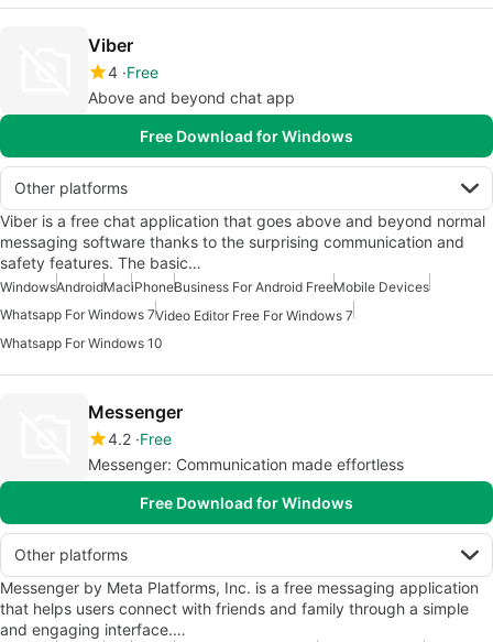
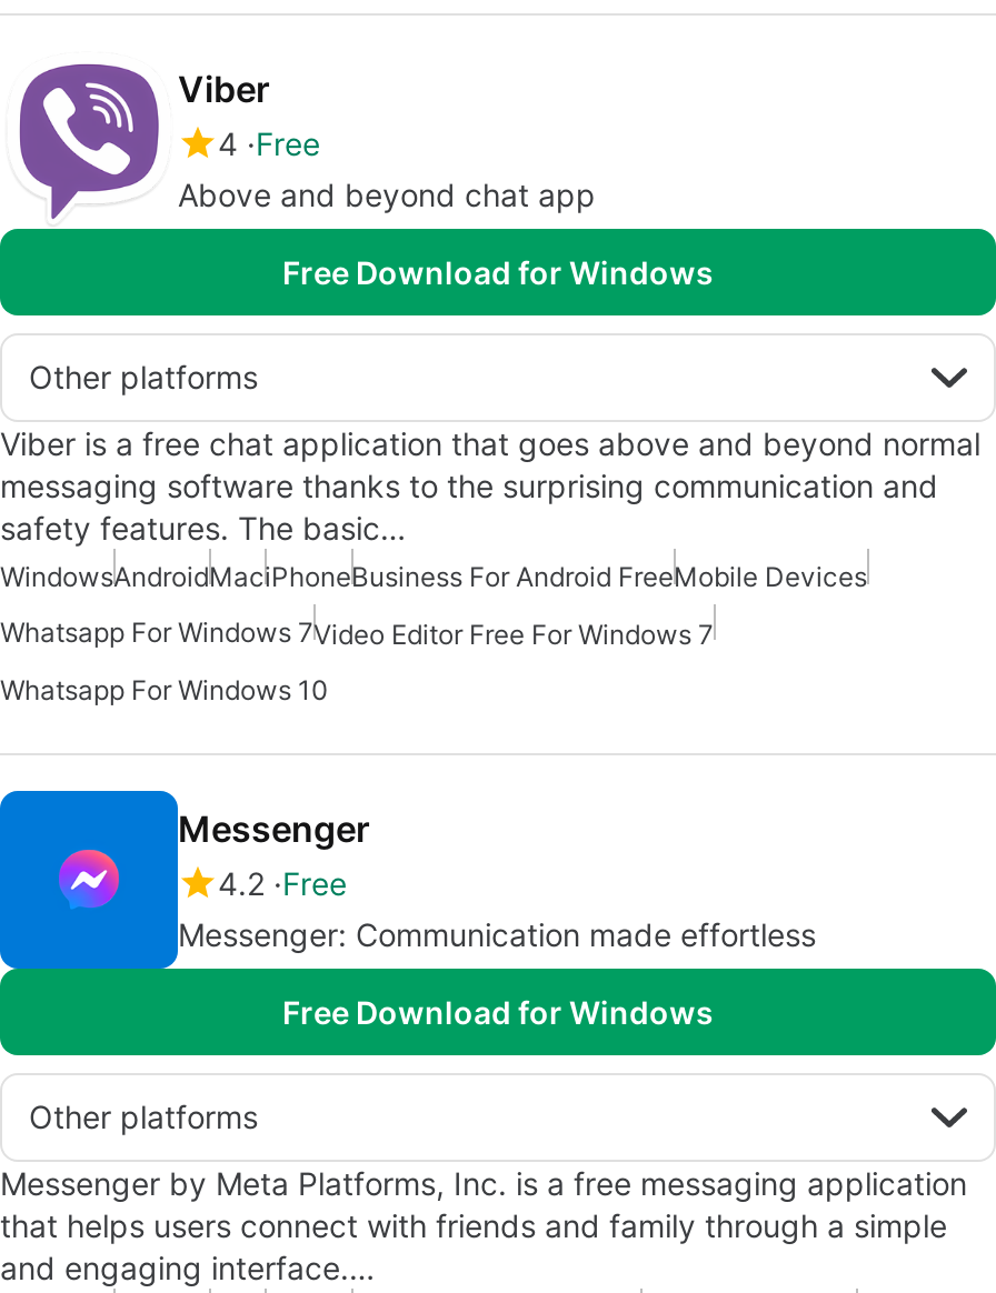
none -> [18,62,160,220] [image]
none -> [7,789,180,971] [image]

